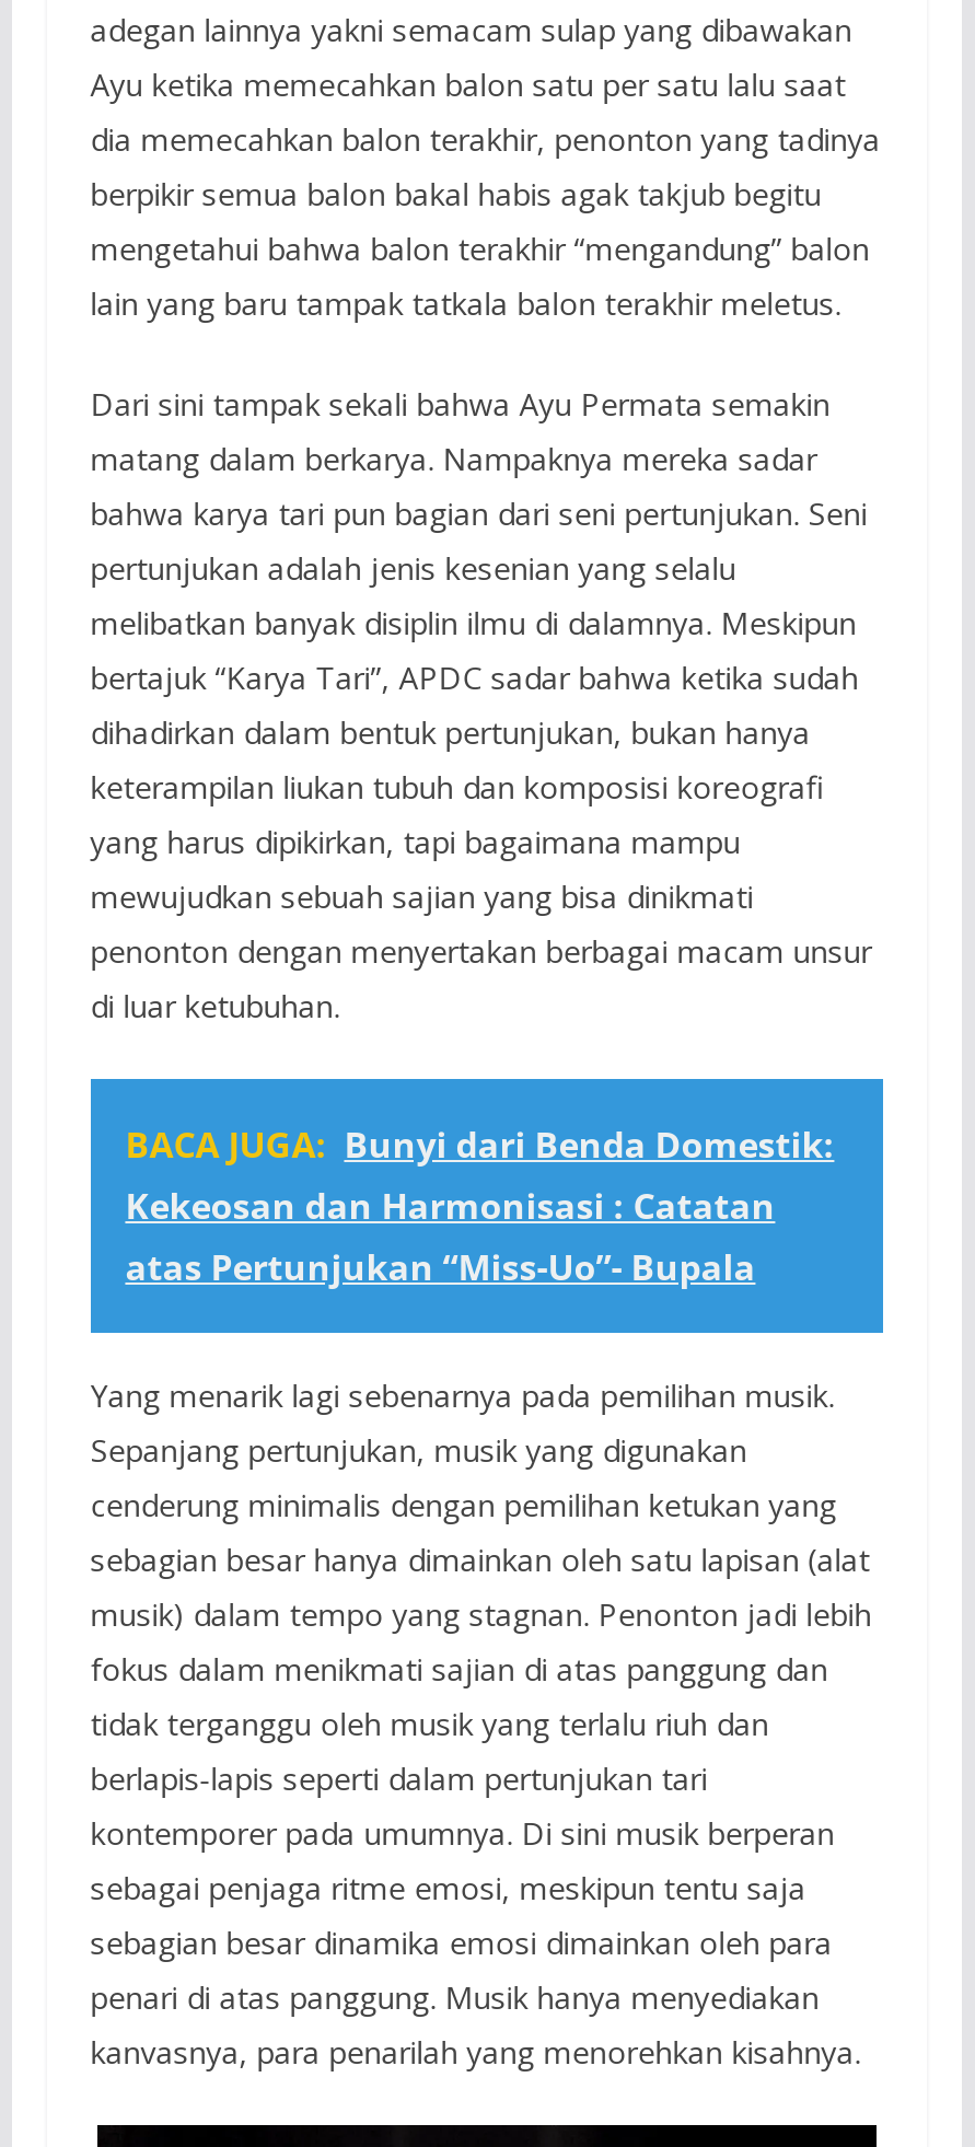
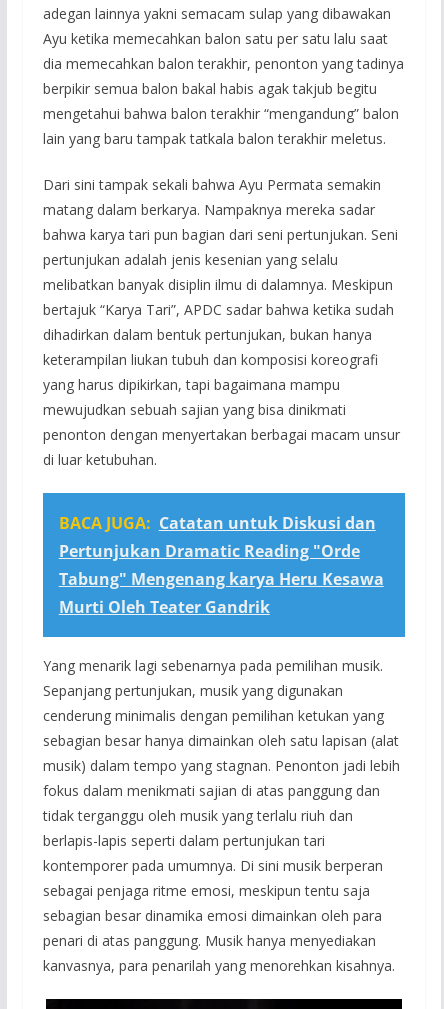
[125,1121,834,1291] BACA JUGA: Bunyi dari Benda Domestik: | Kekeosan dan Harmonisasi : Catatan | atas Pertunjukan “Miss-Uo”- Bupala -> [59,512,384,618] BACA JUGA: Catatan untuk Diskusi dan | Pertunjukan Dramatic Reading "Orde | Tabung" Mengenang karya Heru Kesawa | Murti Oleh Teater Gandrik

